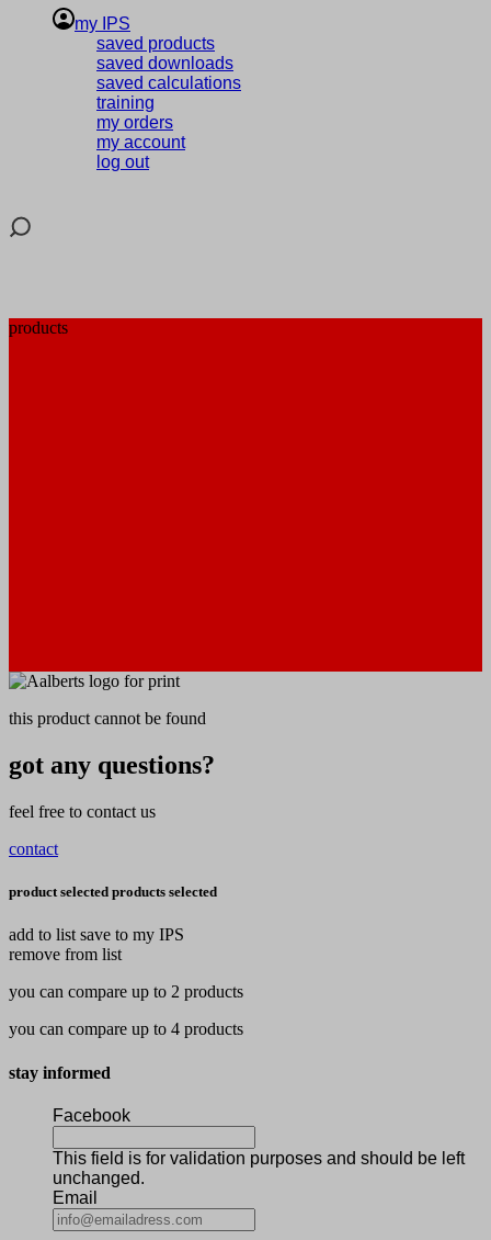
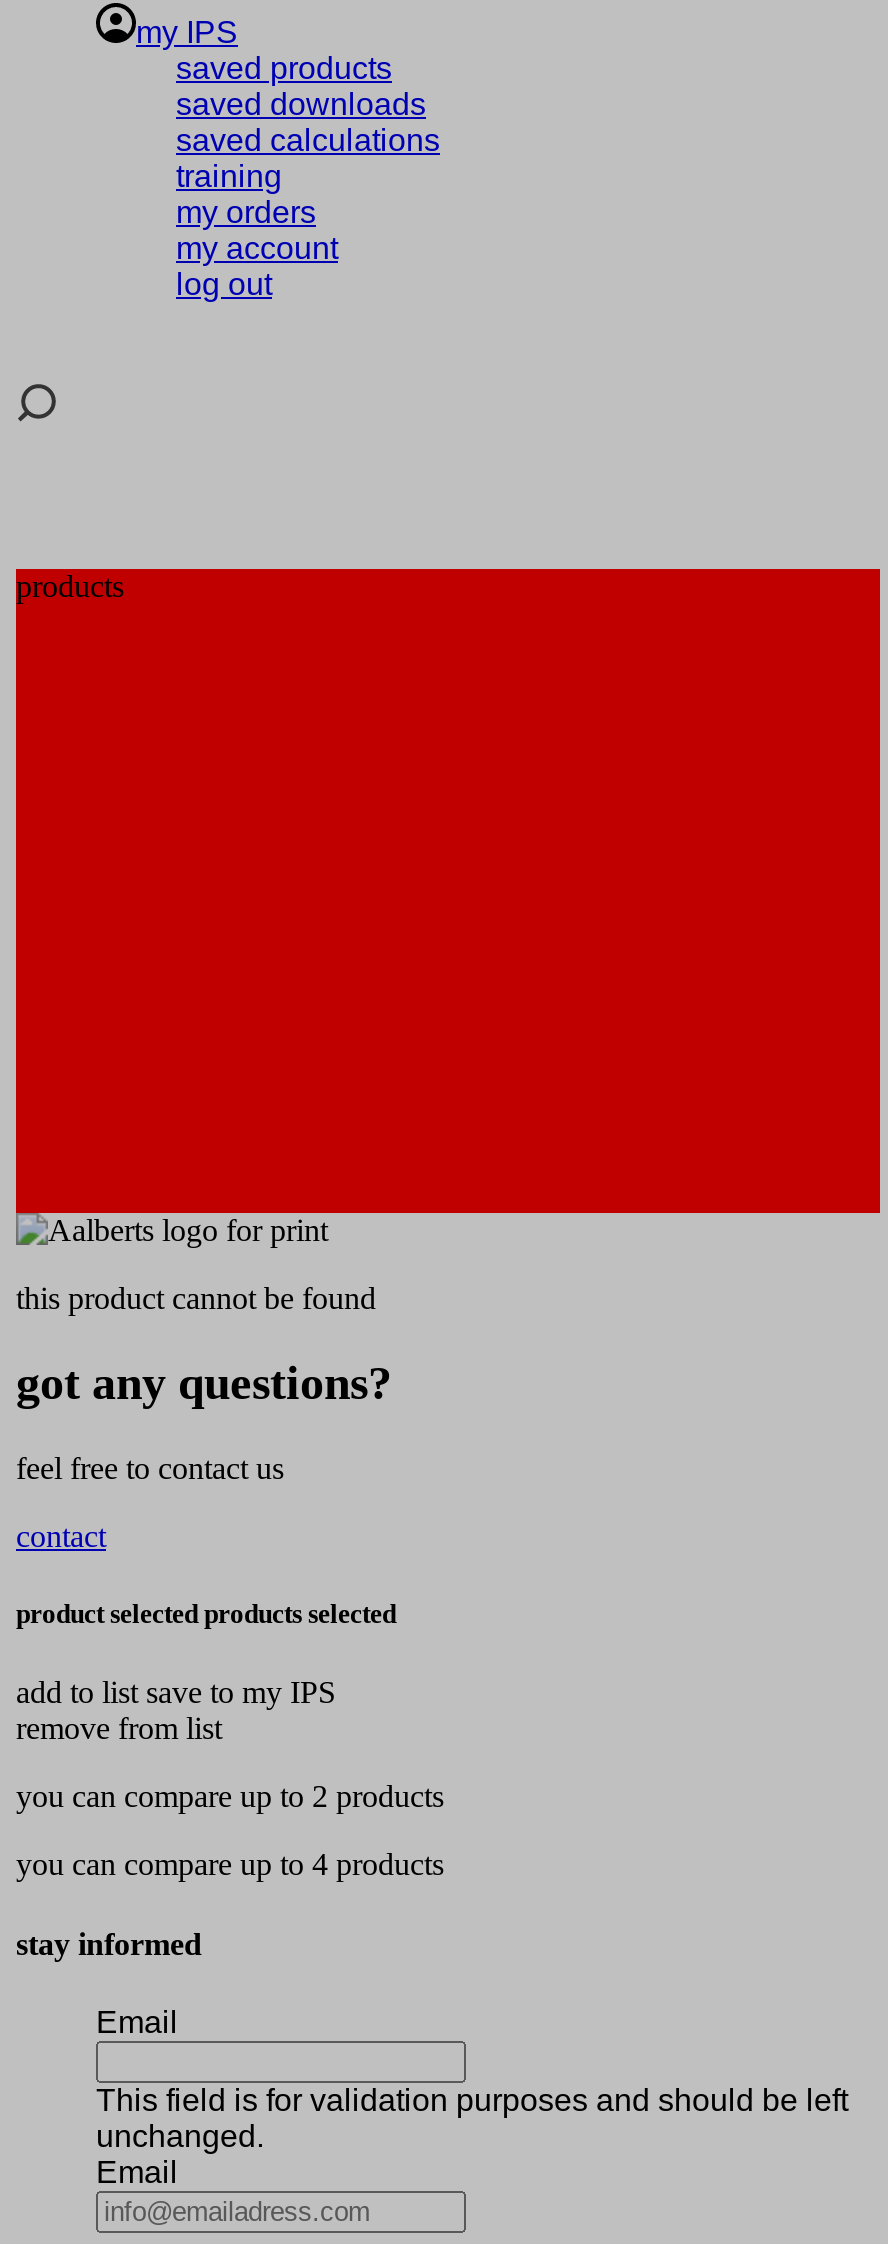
[53,1106,130,1125] Facebook -> [96,2005,178,2039] Email

